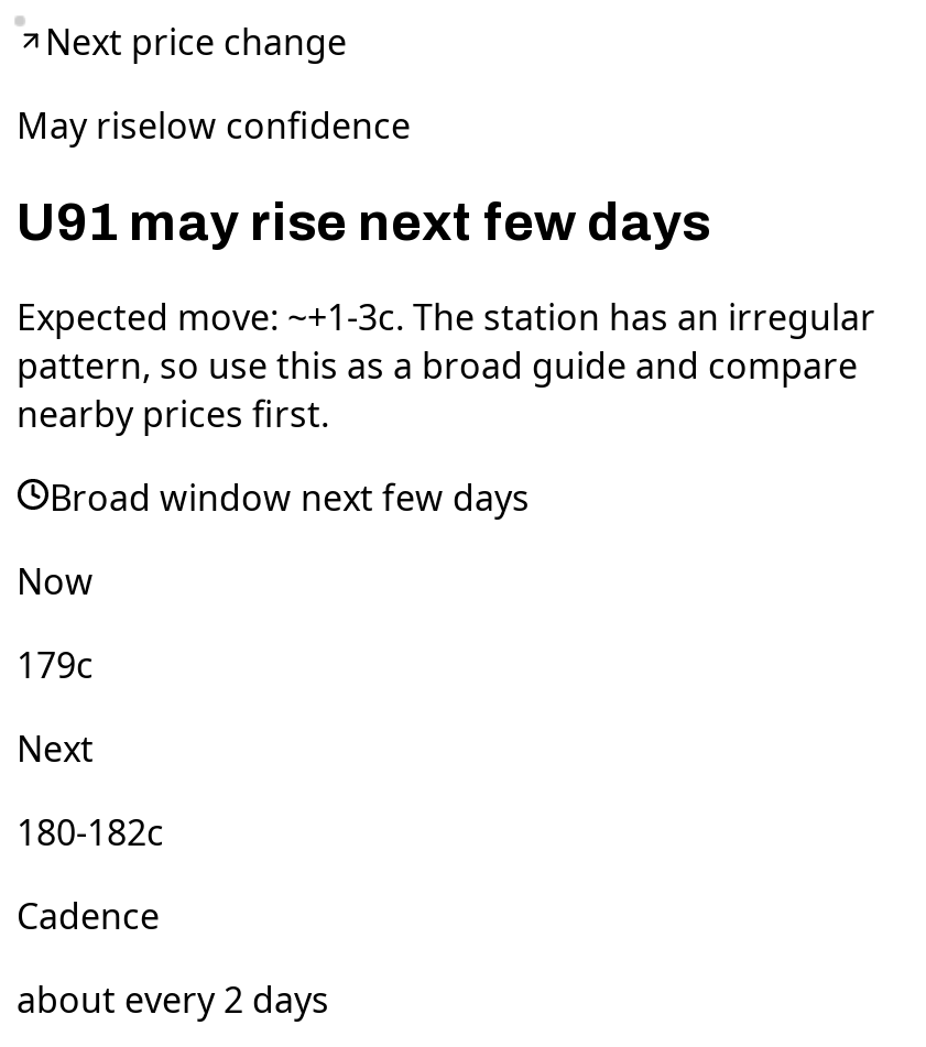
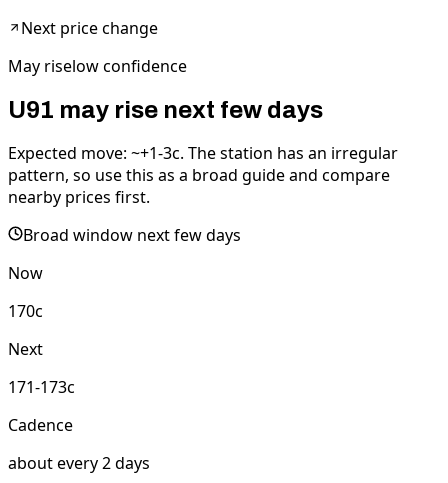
[17,642,94,690] 179c -> [8,300,43,322] 170c
[17,809,164,857] 180-182c -> [8,376,75,398] 171-173c

